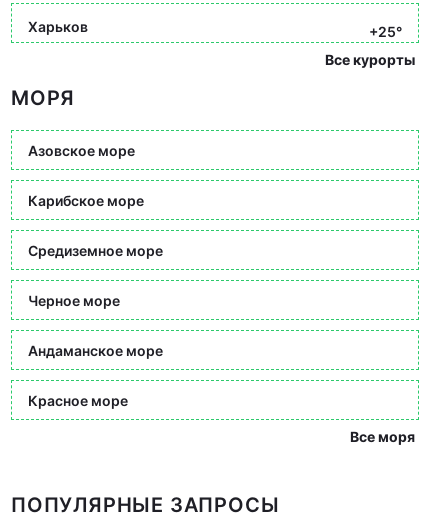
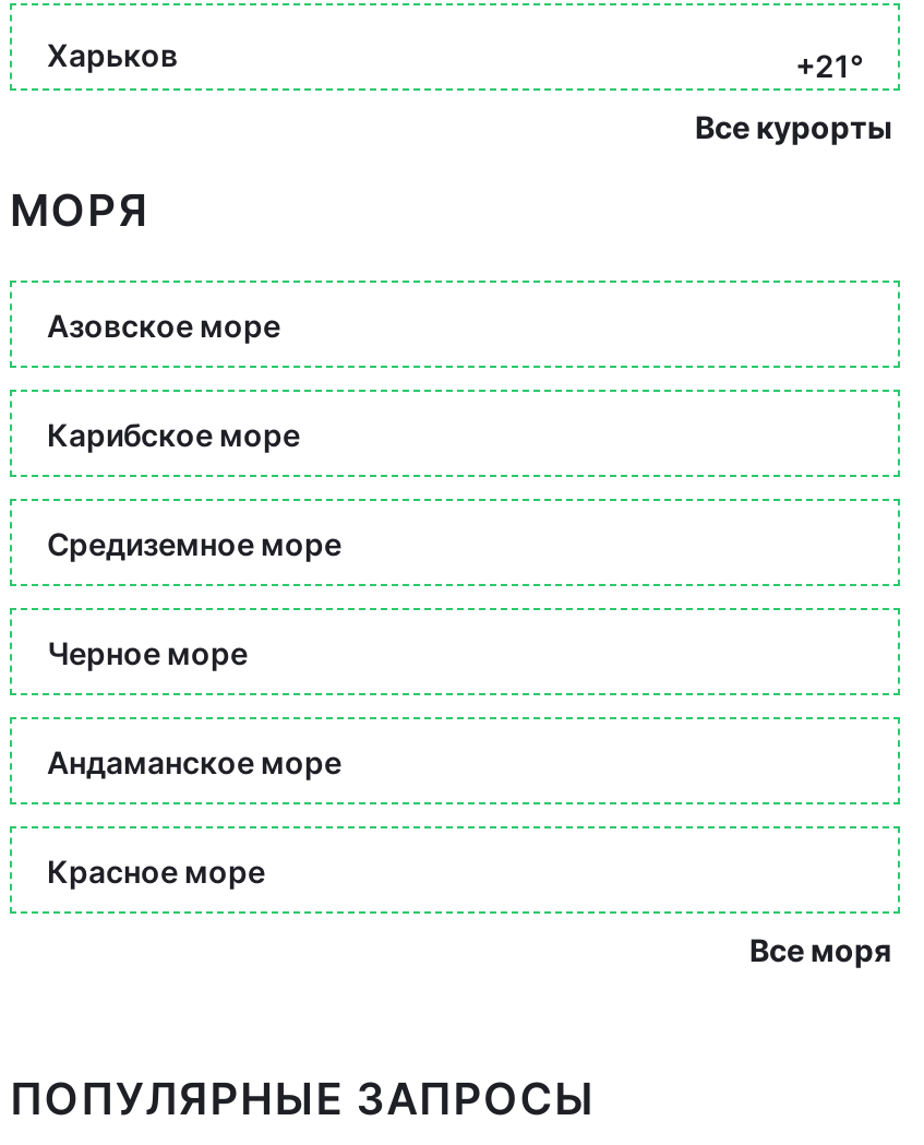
[369,23,402,40] +25° -> [795,47,863,84] +21°

